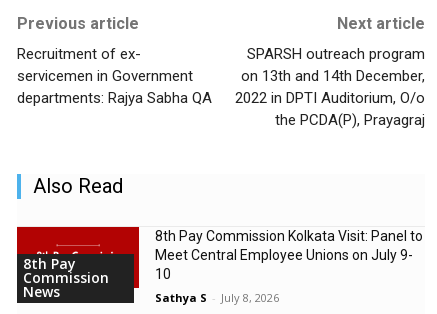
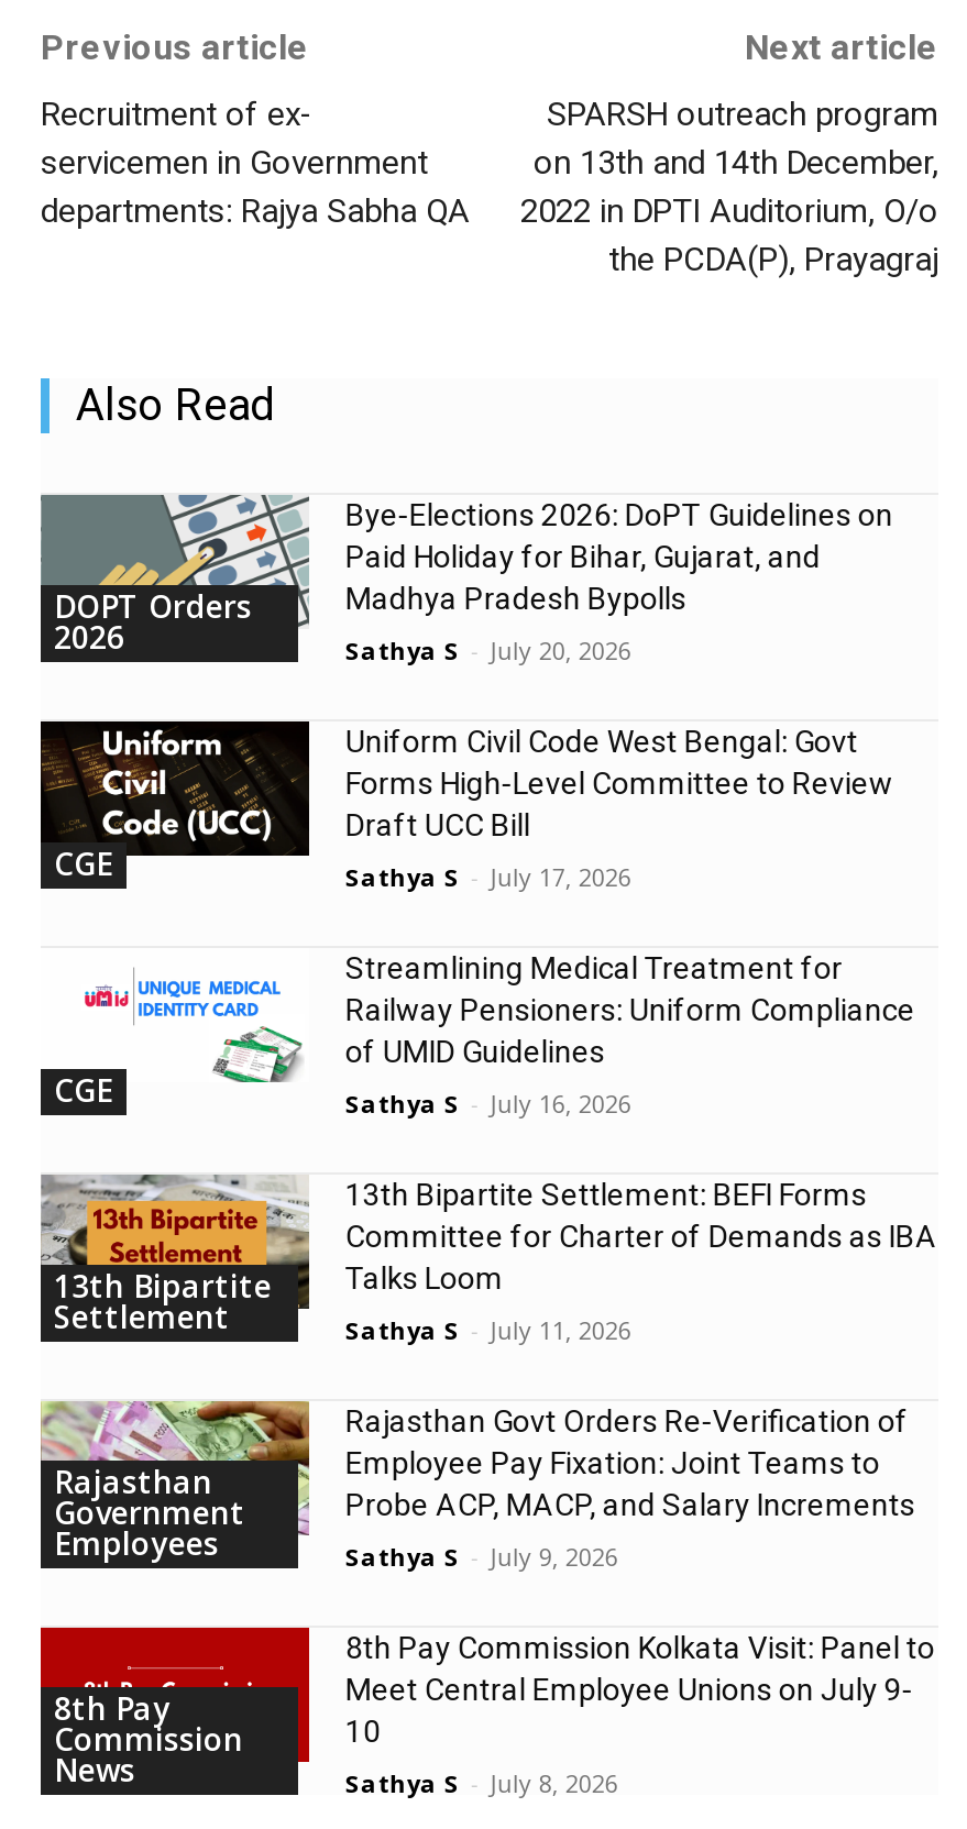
none -> [39,719,311,884] [image] | CGE
none -> [39,1172,311,1344] [image] | 13th Bipartite | Settlement
none -> [39,1399,311,1571] [image] | Rajasthan | Government | Employees
none -> [54,585,252,657] DOPT Orders | 2026
none -> [54,979,303,1110] [image] | CGE
none -> [345,497,893,666] Bye-Elections 2026: DoPT Guidelines on | Paid Holiday for Bihar, Gujarat, and | Madhya Pradesh Bypolls | Sathya S - July 20, 2026
none -> [345,723,893,893] Uniform Civil Code West Bengal: Govt | Forms High-Level Committee to Review | Draft UCC Bill | Sathya S - July 17, 2026
none -> [345,950,915,1119] Streamlining Medical Treatment for | Railway Pensioners: Uniform Compliance | of UMID Guidelines | Sathya S - July 16, 2026
none -> [345,1176,937,1346] 13th Bipartite Settlement: BEFI Forms | Committee for Charter of Demands as IBA | Talks Loom | Sathya S - July 11, 2026
none -> [345,1403,915,1572] Rajasthan Govt Orders Re-Verification of | Employee Pay Fixation: Joint Teams to | Probe ACP, MACP, and Salary Increments | Sathya S - July 9, 2026

